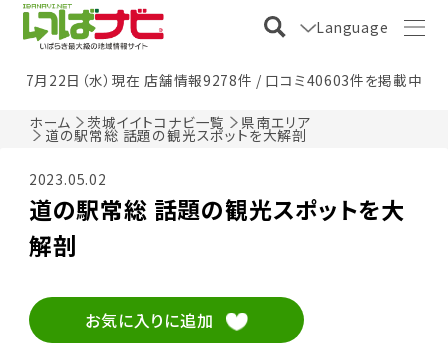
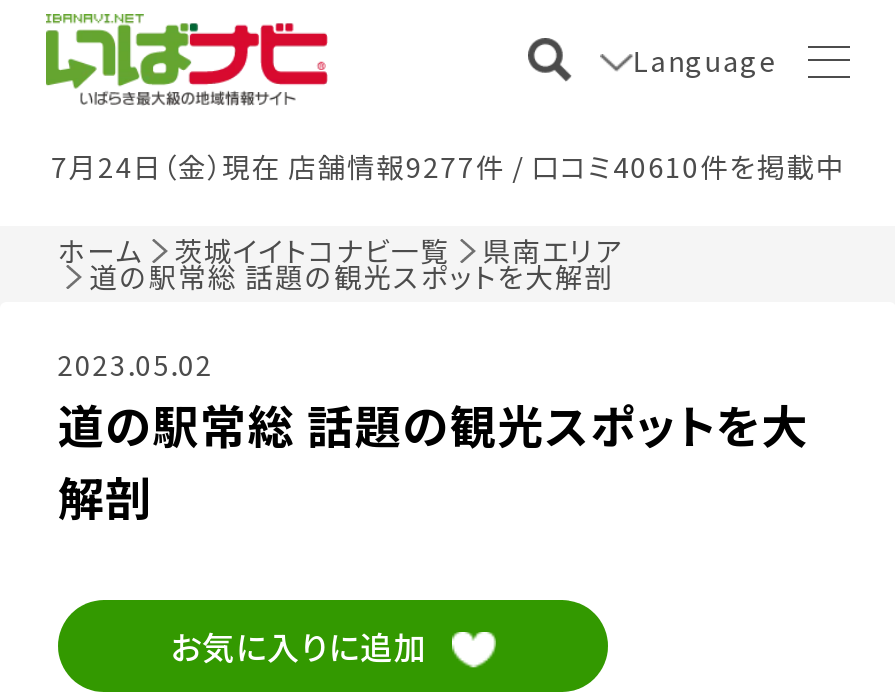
[26,70,422,90] 7月22日（水）現在 店舗情報9278件 / 口コミ40603件を掲載中 -> [51,145,845,185] 7月24日（金）現在 店舗情報9277件 / 口コミ40610件を掲載中

